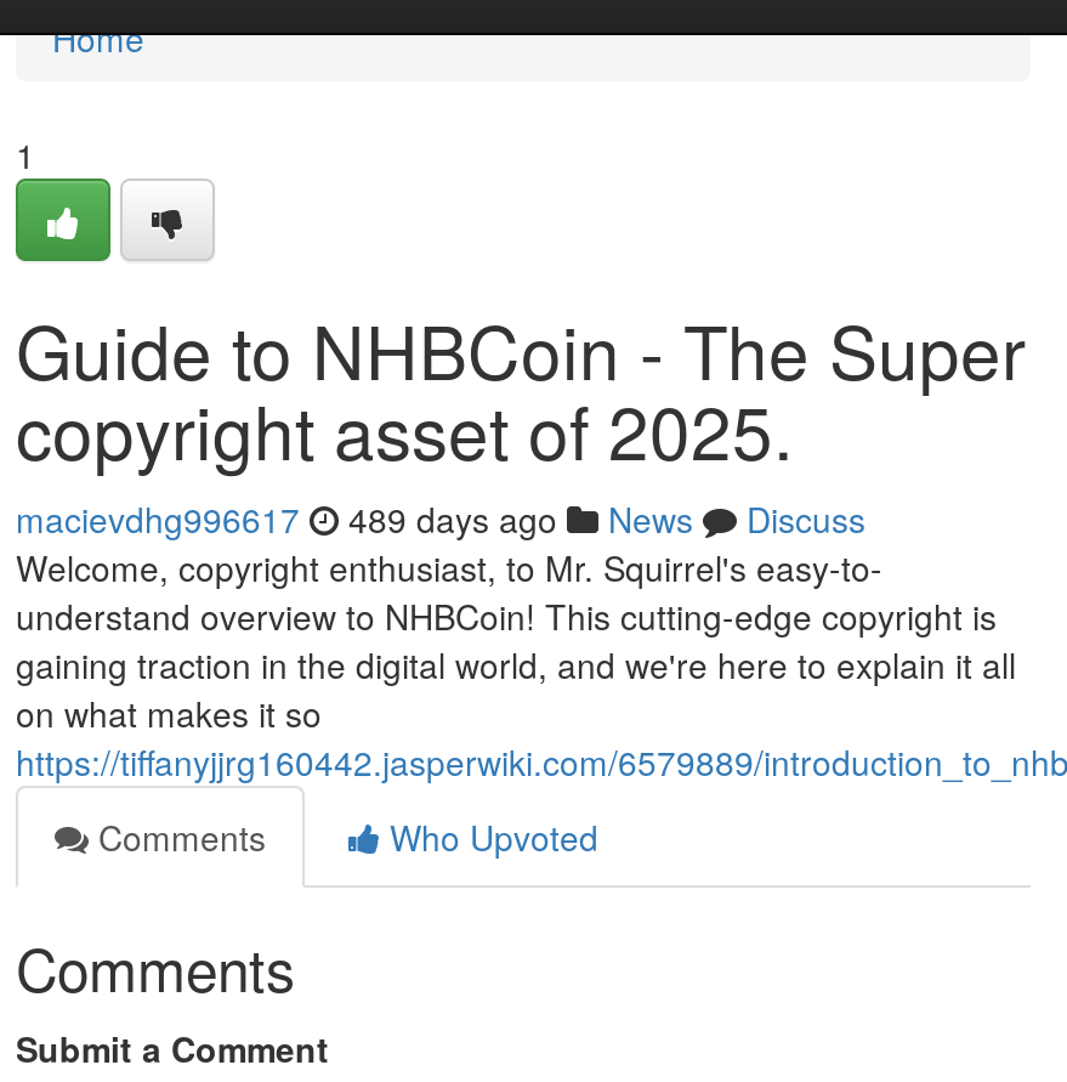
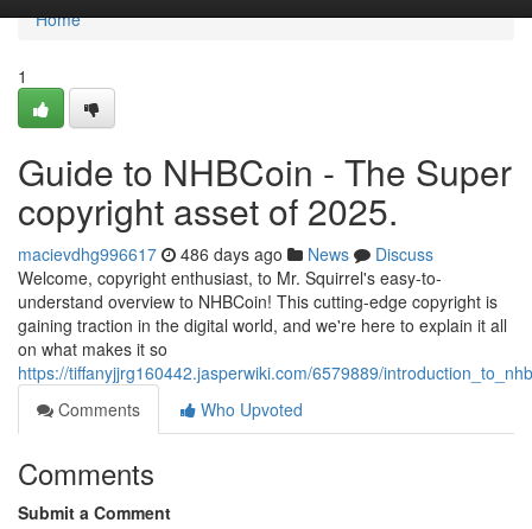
[16,494,865,543] macievdhg996617 489 days ago News Discuss -> [18,242,433,266] macievdhg996617 486 days ago News Discuss

